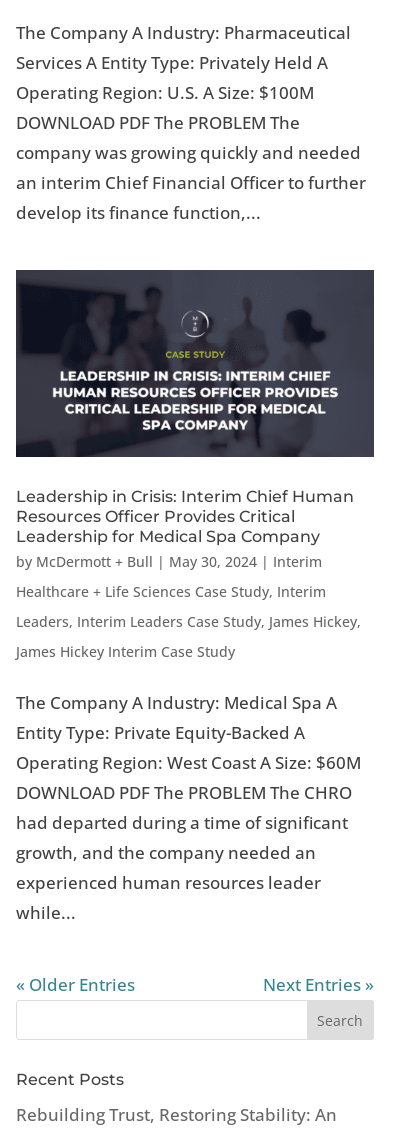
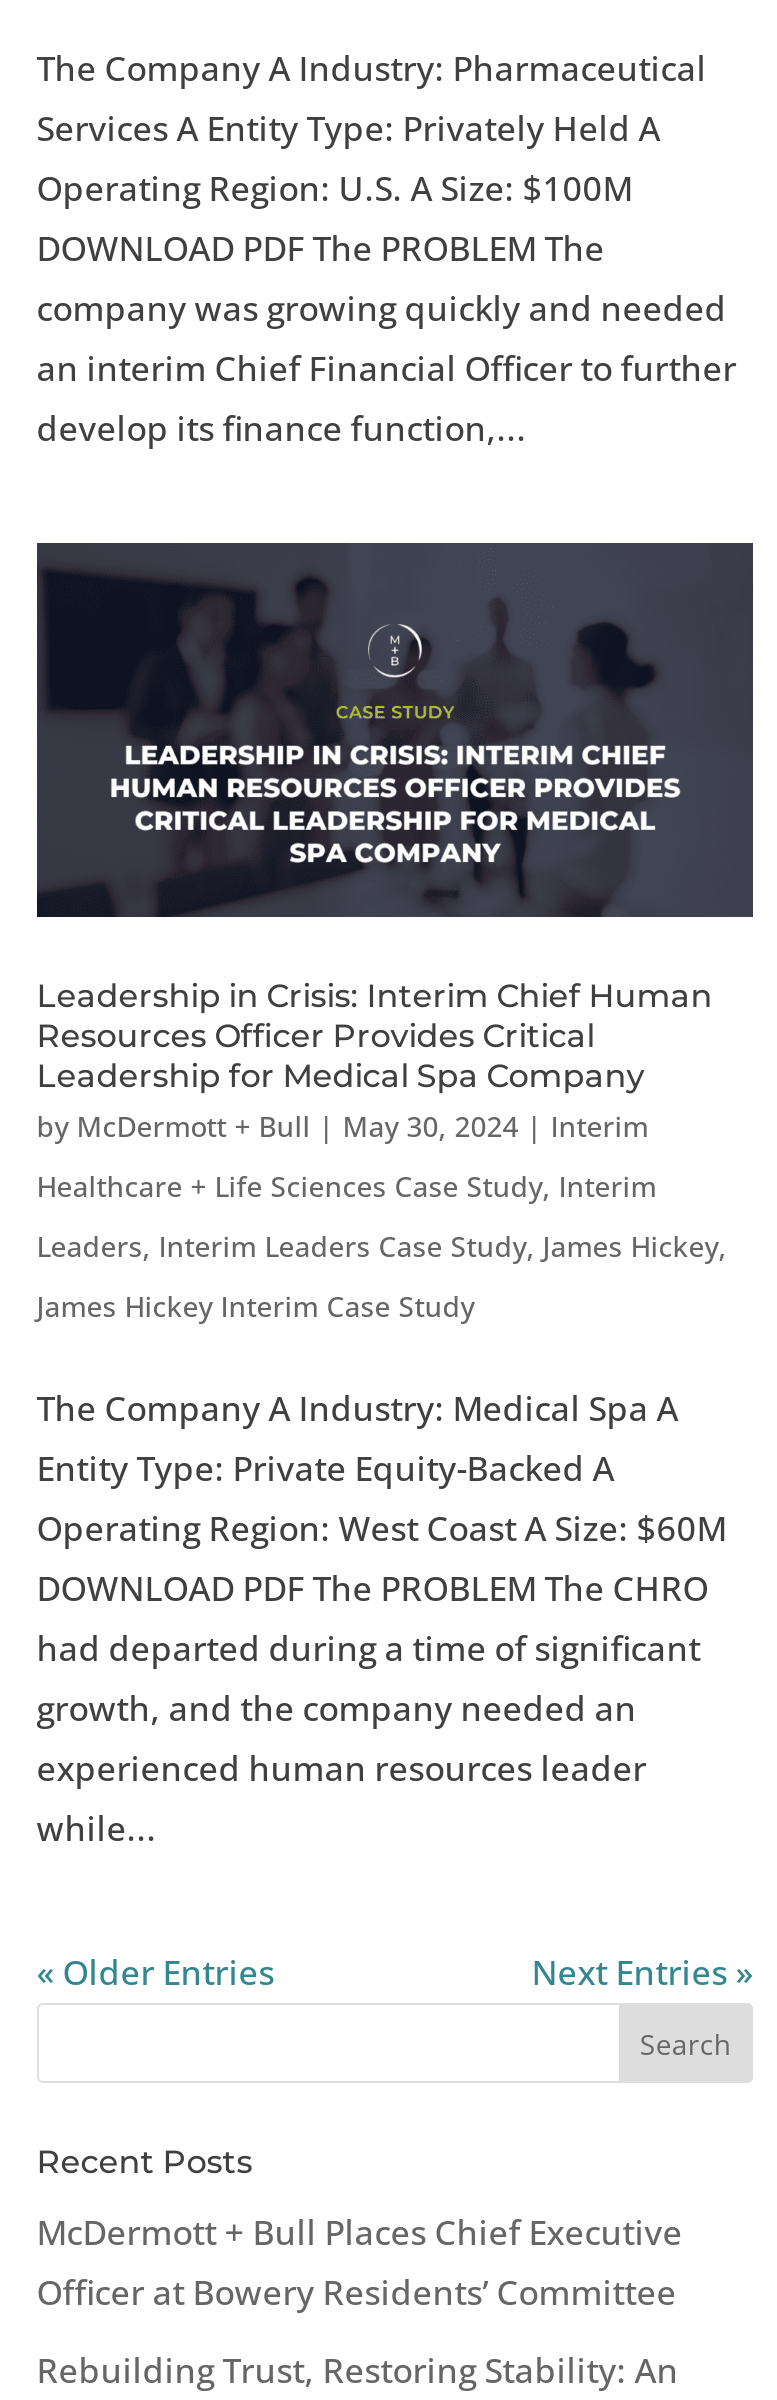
none -> [37,2210,683,2316] McDermott + Bull Places Chief Executive | Officer at Bowery Residents’ Committee

